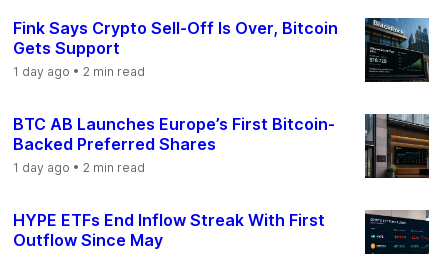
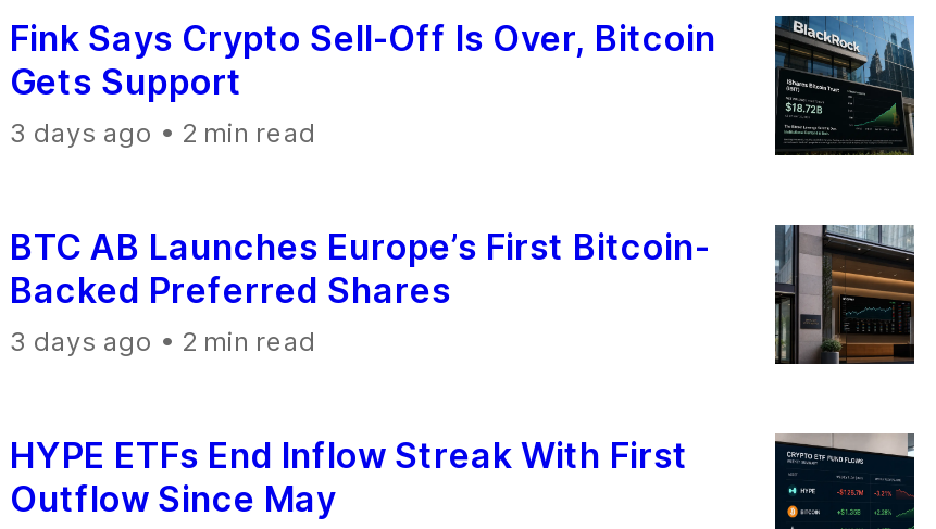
[13,64,145,79] 1 day ago • 2 min read -> [10,117,316,149] 3 days ago • 2 min read
[13,160,145,175] 1 day ago • 2 min read -> [10,325,316,358] 3 days ago • 2 min read

